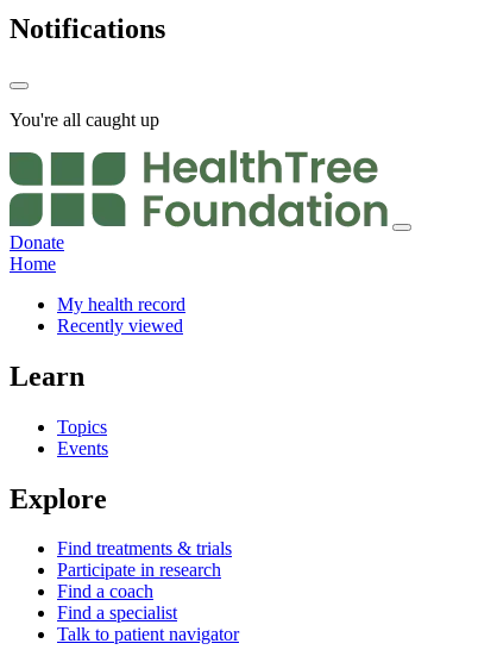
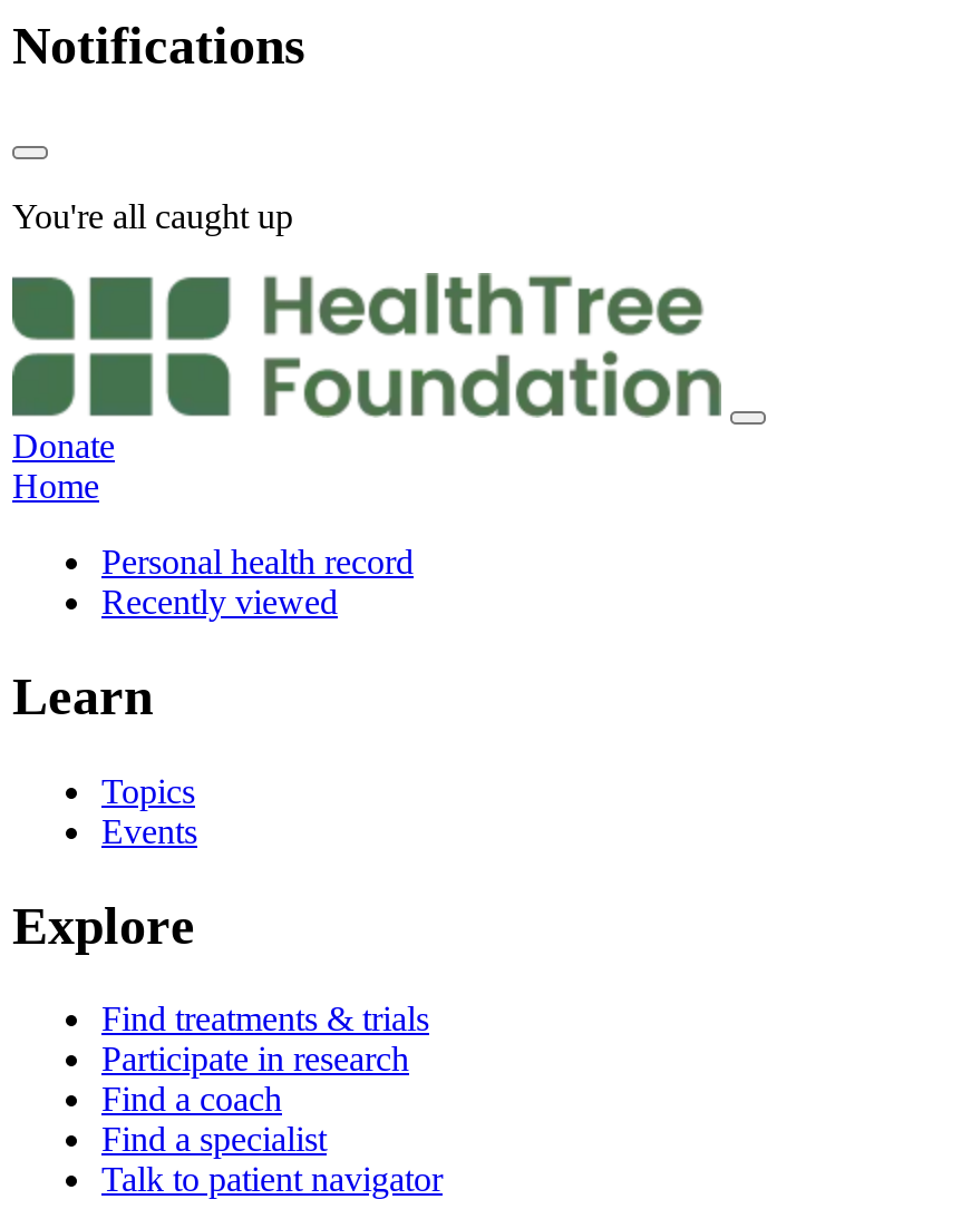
[57,294,185,314] My health record -> [101,542,414,580] Personal health record

